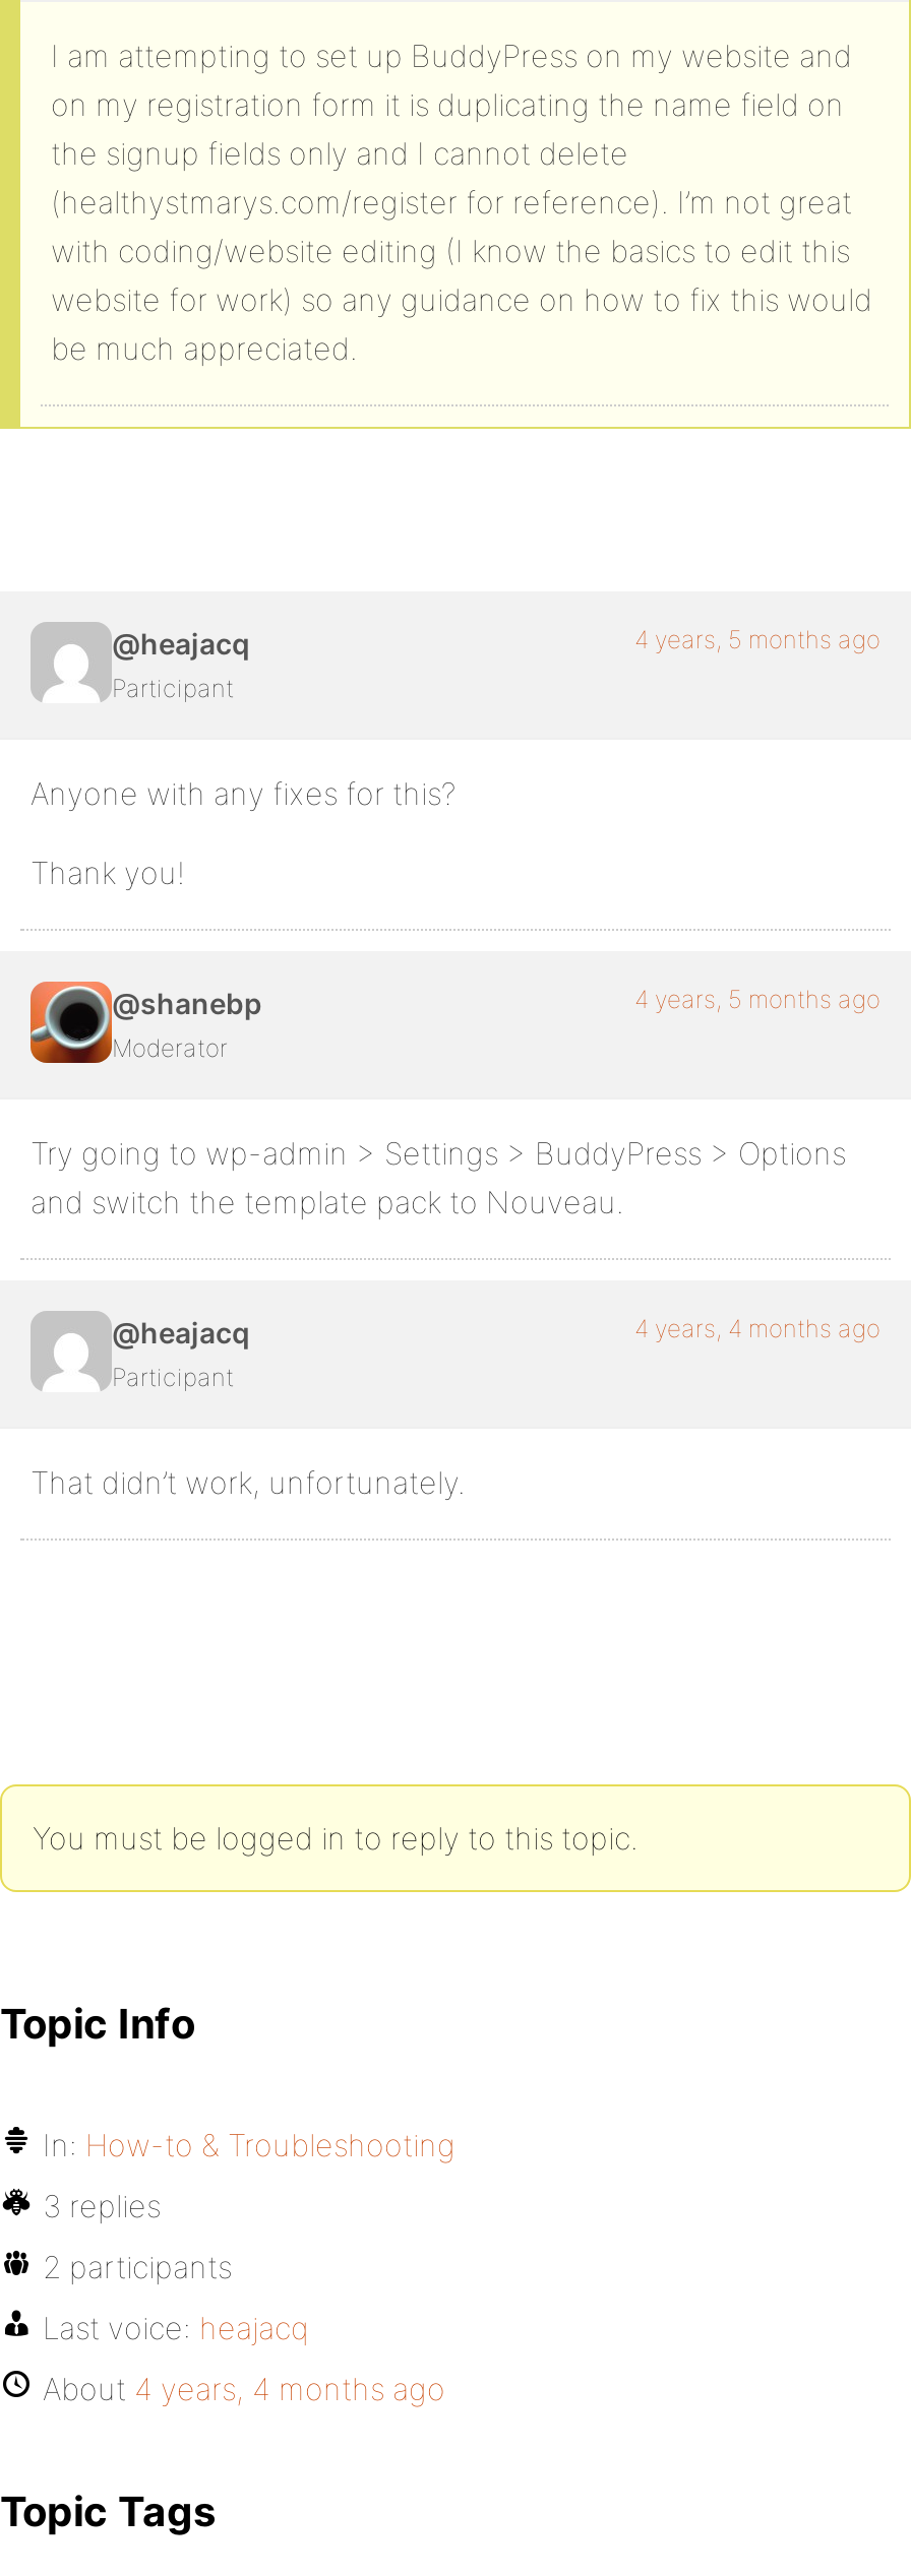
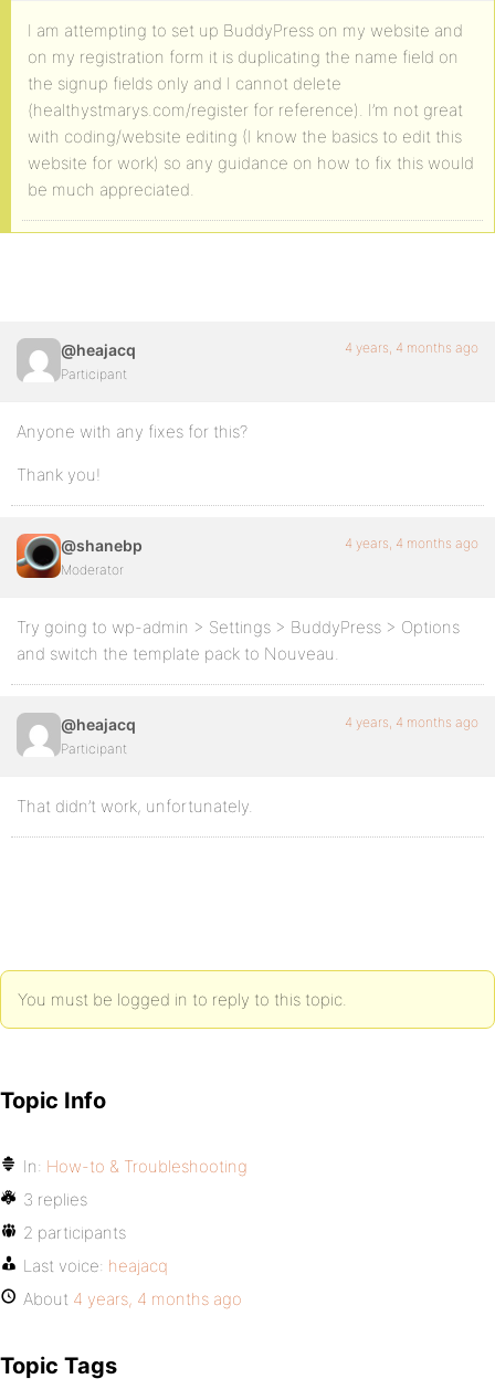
[634,624,880,654] 4 years, 5 months ago -> [345,339,478,356] 4 years, 4 months ago
[634,984,880,1014] 4 years, 5 months ago -> [345,535,478,551] 4 years, 4 months ago

